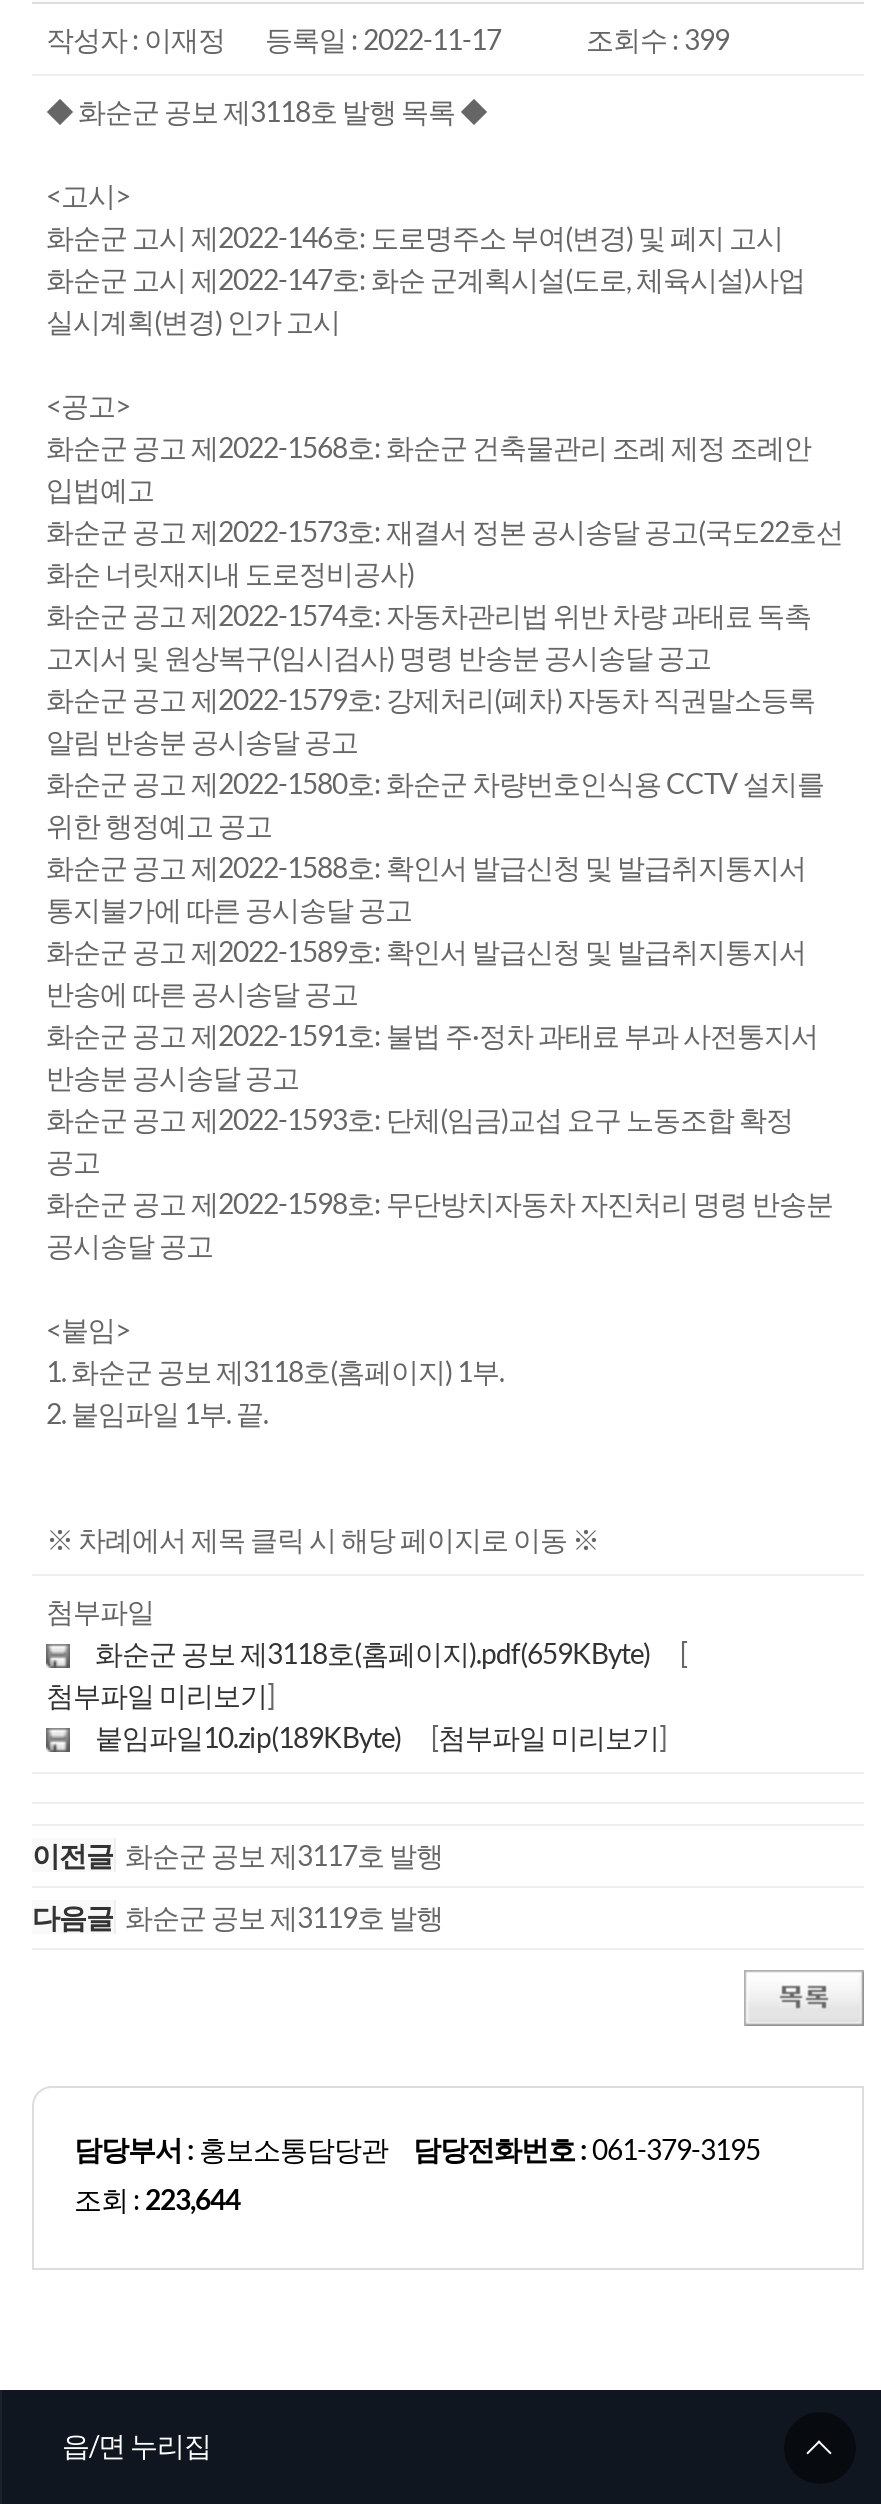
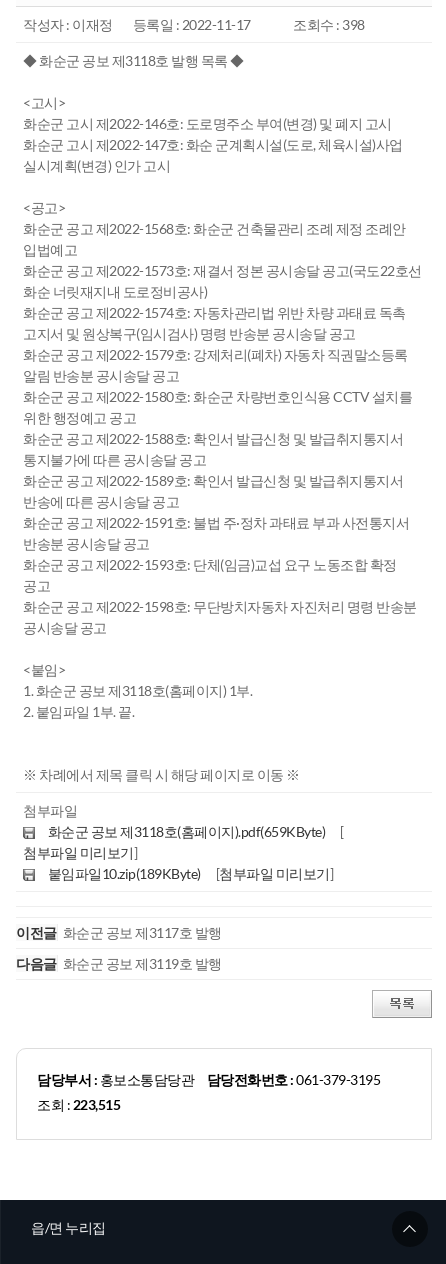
[586,22,729,56] 조회수 : 399 -> [293,16,364,33] 조회수 : 398
[74,2182,240,2216] 조회 : 223,644 -> [37,1096,120,1113] 조회 : 223,515

